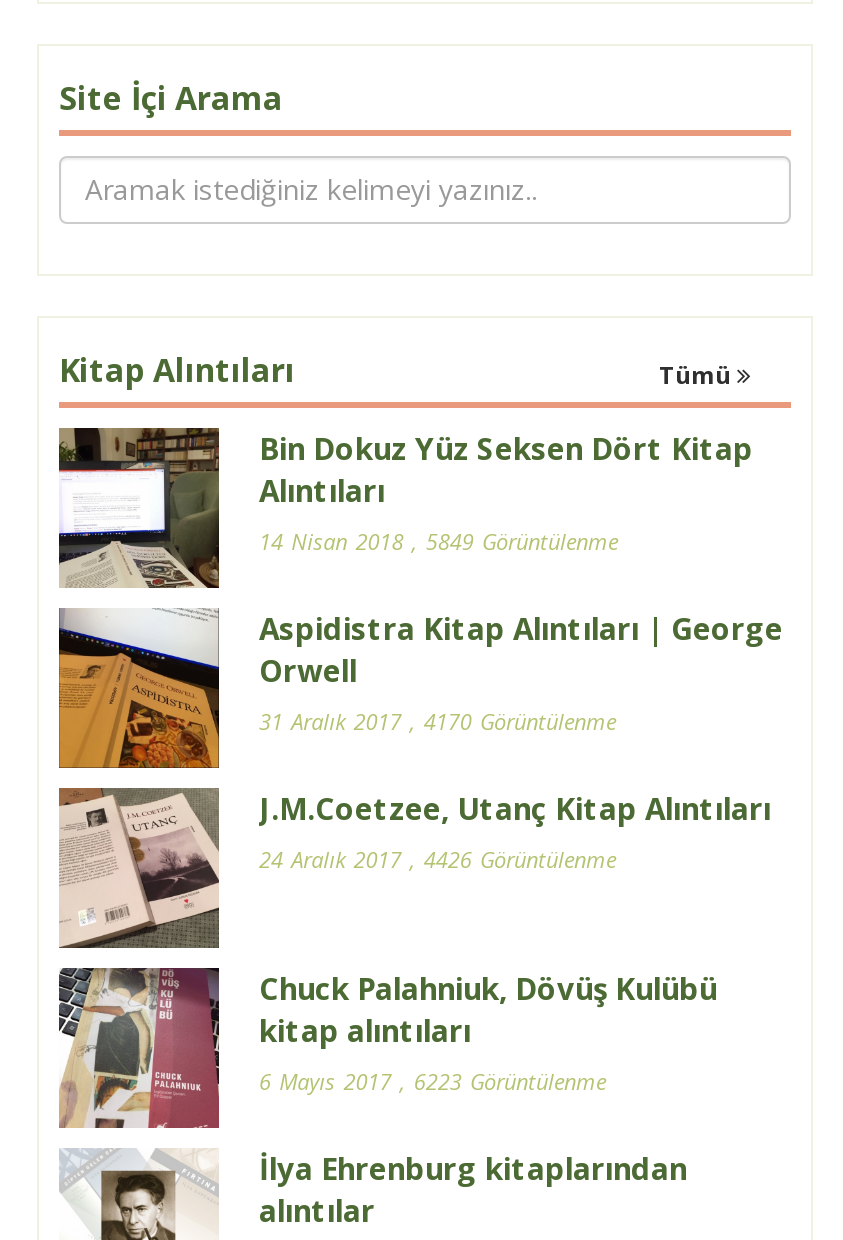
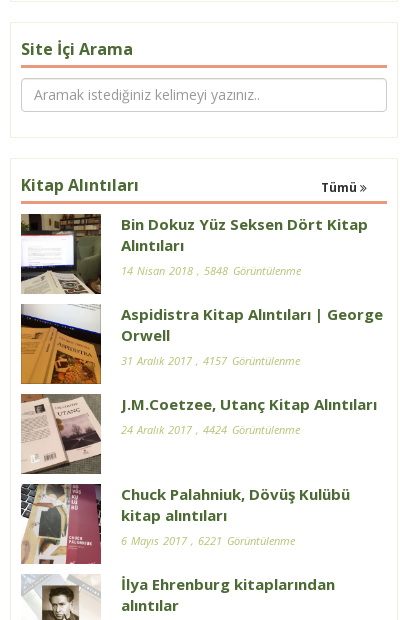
[259,525,618,555] 14 Nisan 2018, 5849 Görüntülenme -> [121,263,300,278] 14 Nisan 2018, 5848 Görüntülenme
[259,705,616,735] 31 Aralık 2017, 4170 Görüntülenme -> [121,353,299,368] 31 Aralık 2017, 4157 Görüntülenme
[259,843,616,873] 24 Aralık 2017, 4426 Görüntülenme -> [121,422,299,437] 24 Aralık 2017, 4424 Görüntülenme
[259,1065,606,1095] 6 Mayıs 2017, 6223 Görüntülenme -> [121,533,294,548] 6 Mayıs 2017, 6221 Görüntülenme

